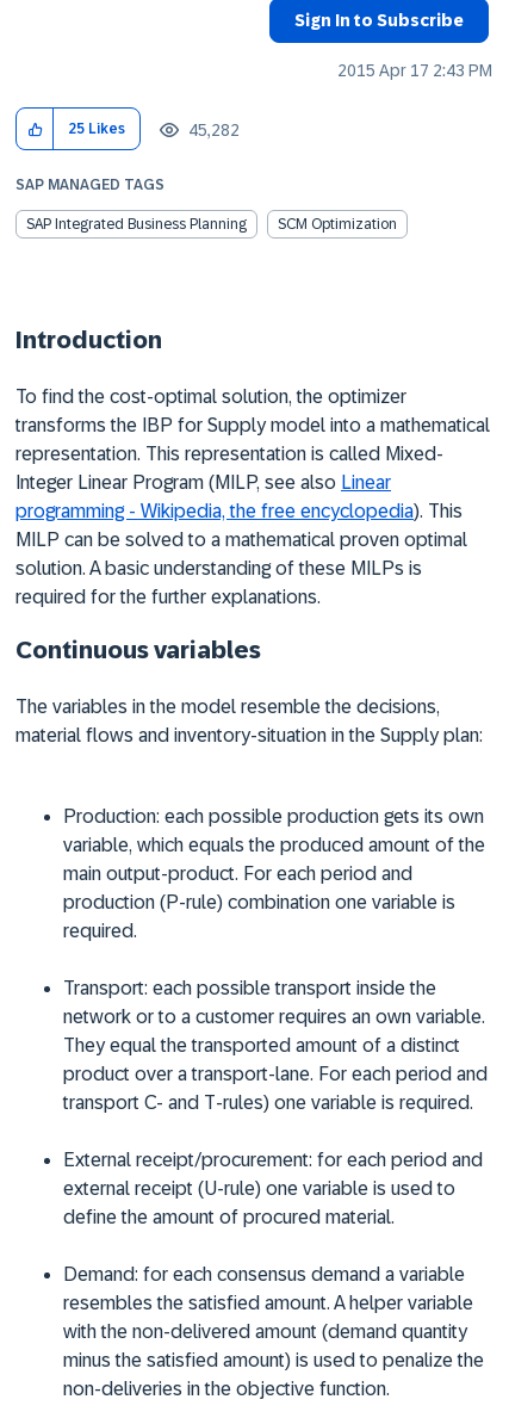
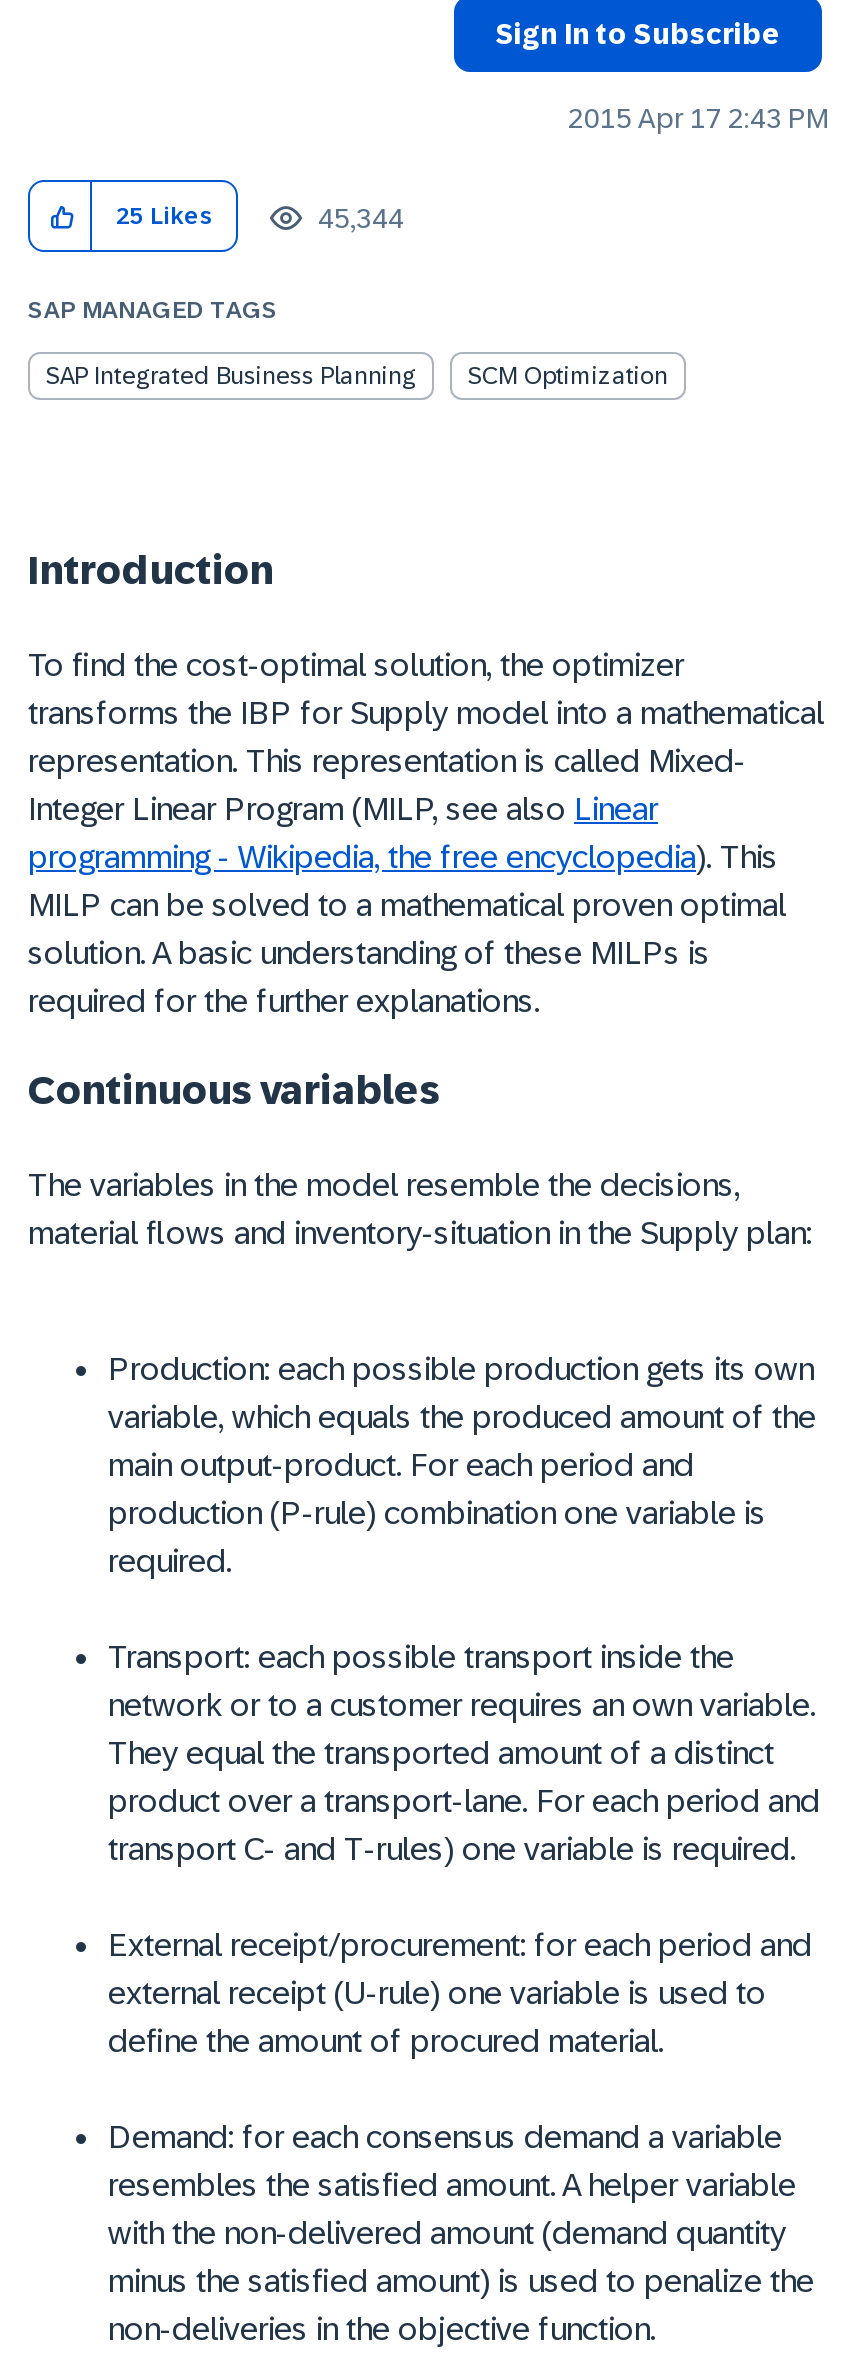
[188,120,240,139] 45,282 -> [318,202,404,234] 45,344

